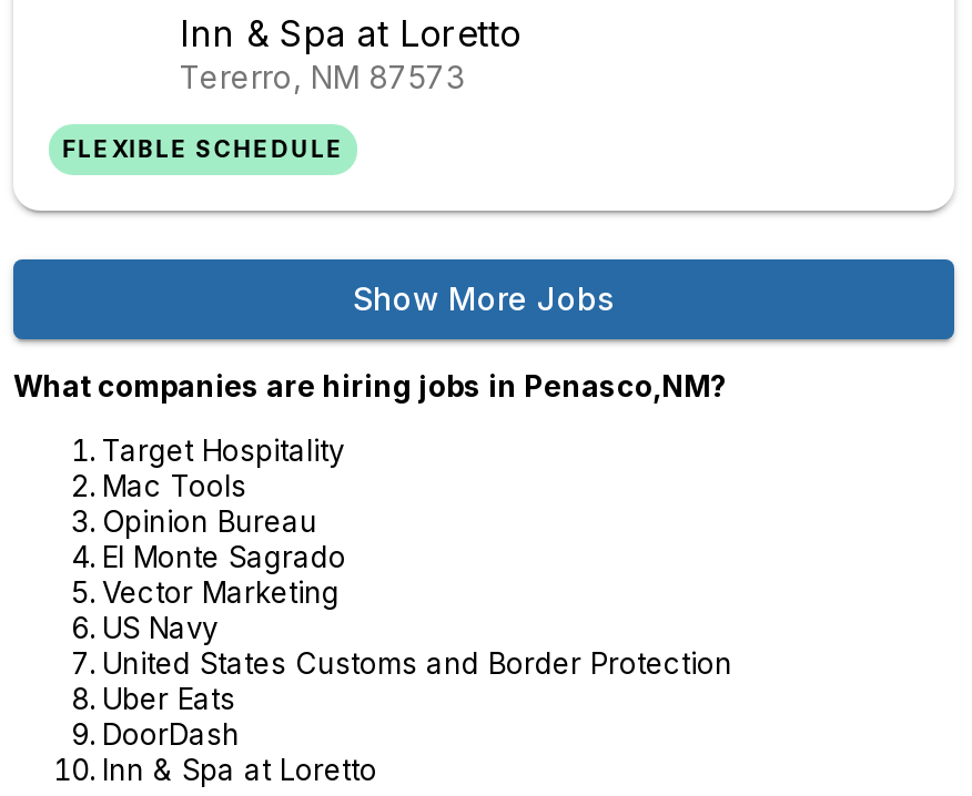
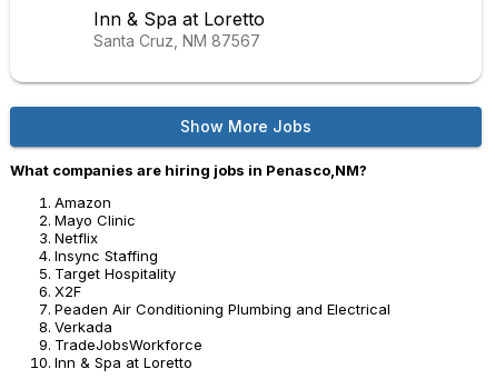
[63,57,464,163] Tererro, NM 87573 | FLEXIBLE SCHEDULE -> [93,31,260,50] Santa Cruz, NM 87567
none -> [55,193,158,265] Amazon | Mayo Clinic | Netflix | Insync Staffing
moved [102,431,344,467] -> [55,265,176,282]: Target Hospitality
[102,467,732,751] Mac Tools | Opinion Bureau | El Monte Sagrado | Vector Marketing | US Navy | United States Customs and Border Protection | Uber Eats | DoorDash -> [55,282,390,353] X2F | Peaden Air Conditioning Plumbing and Electrical | Verkada | TradeJobsWorkforce

